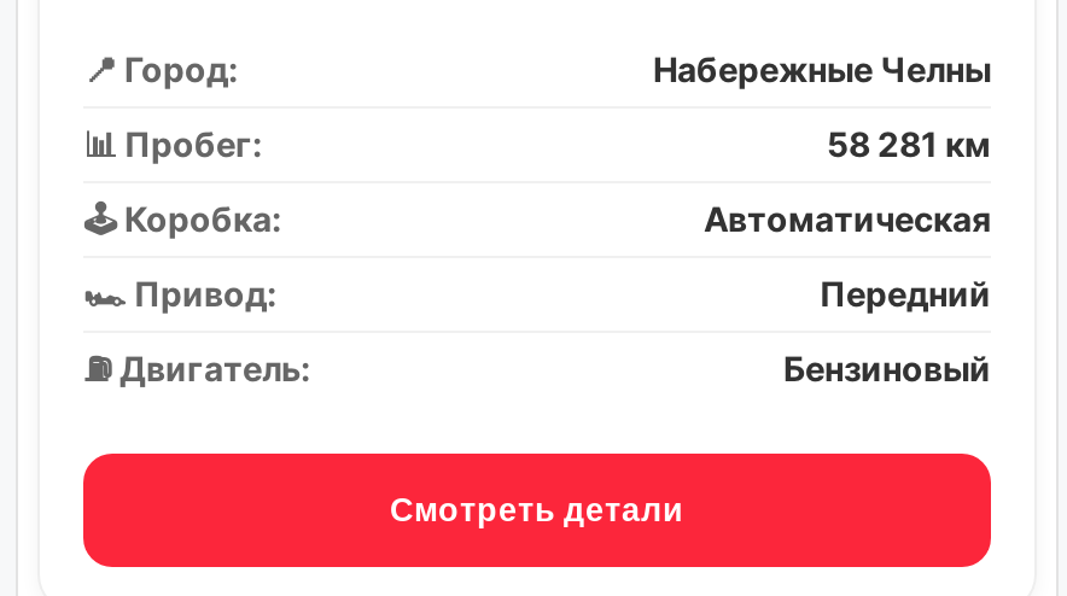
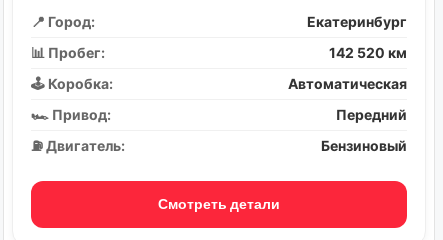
[653,49,991,90] Набережные Челны -> [307,13,407,30] Екатеринбург
[827,124,991,165] 58 281 км -> [329,44,407,61] 142 520 км

